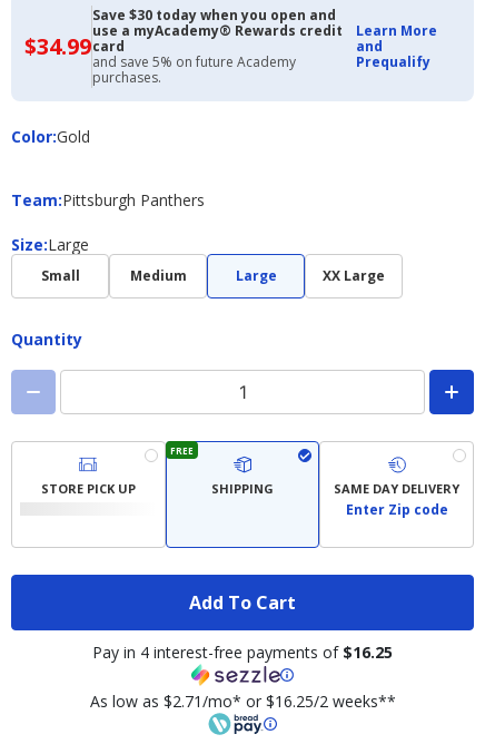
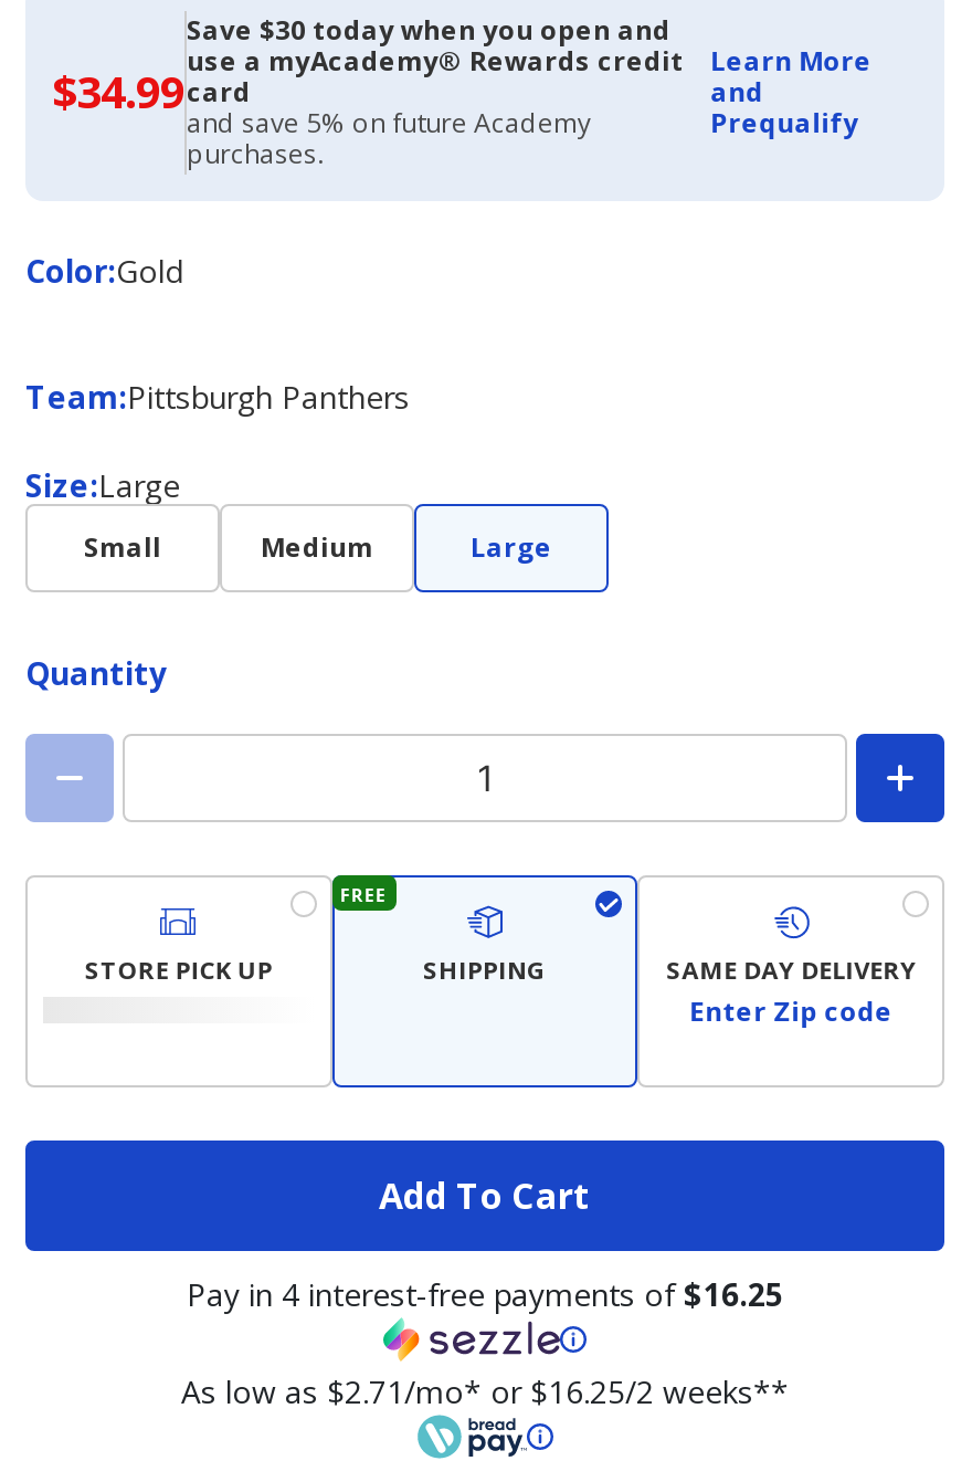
[323,266,385,285] XX Large -> none

